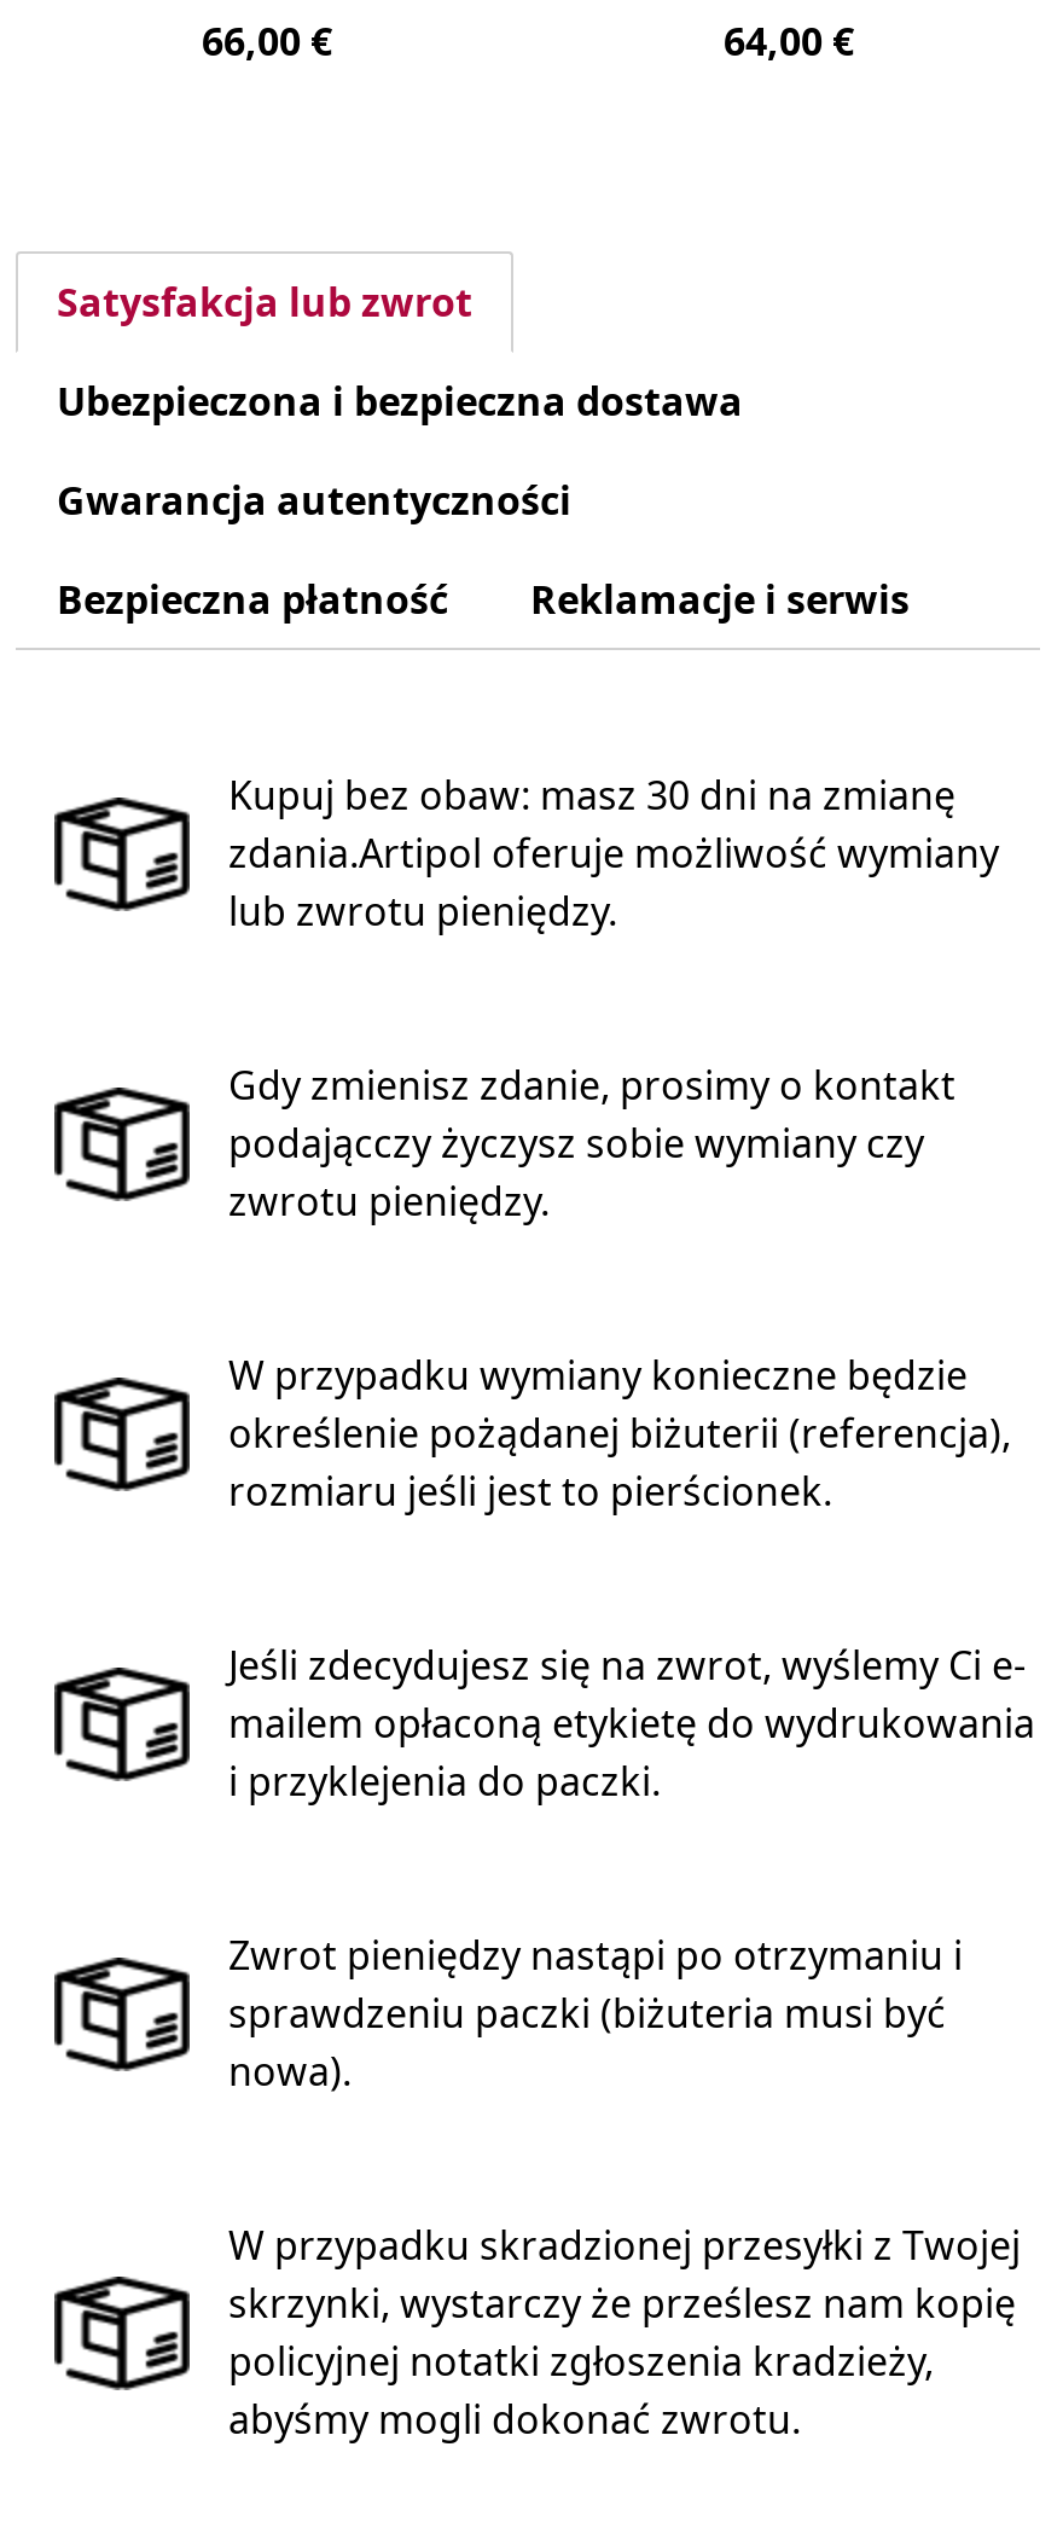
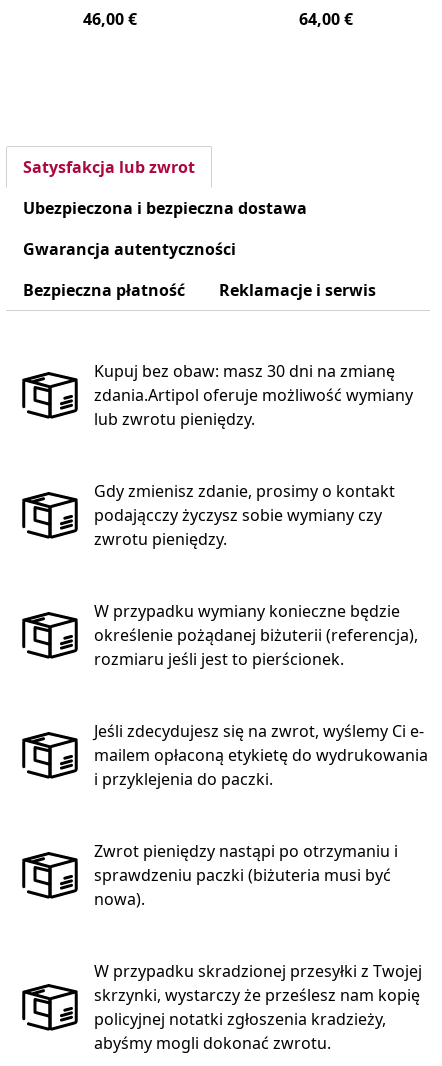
[202,15,332,68] 66,00 € -> [83,8,137,30] 46,00 €

